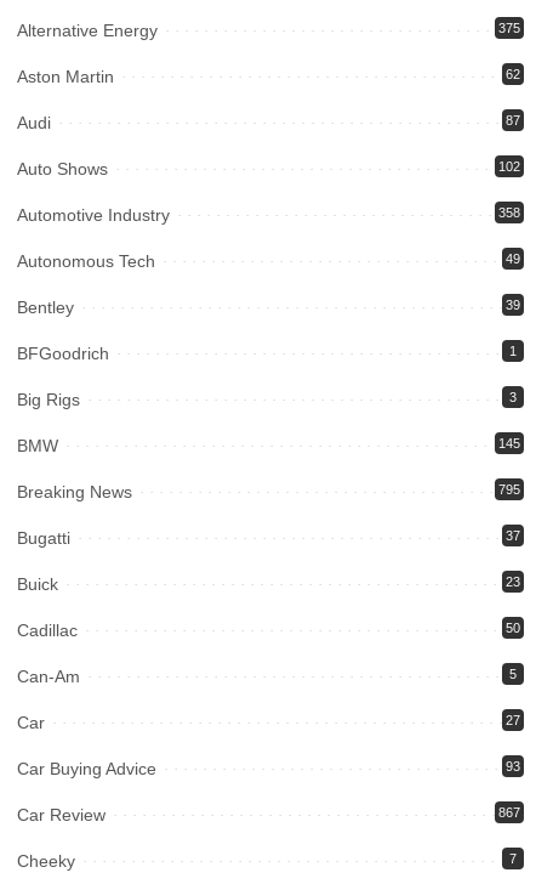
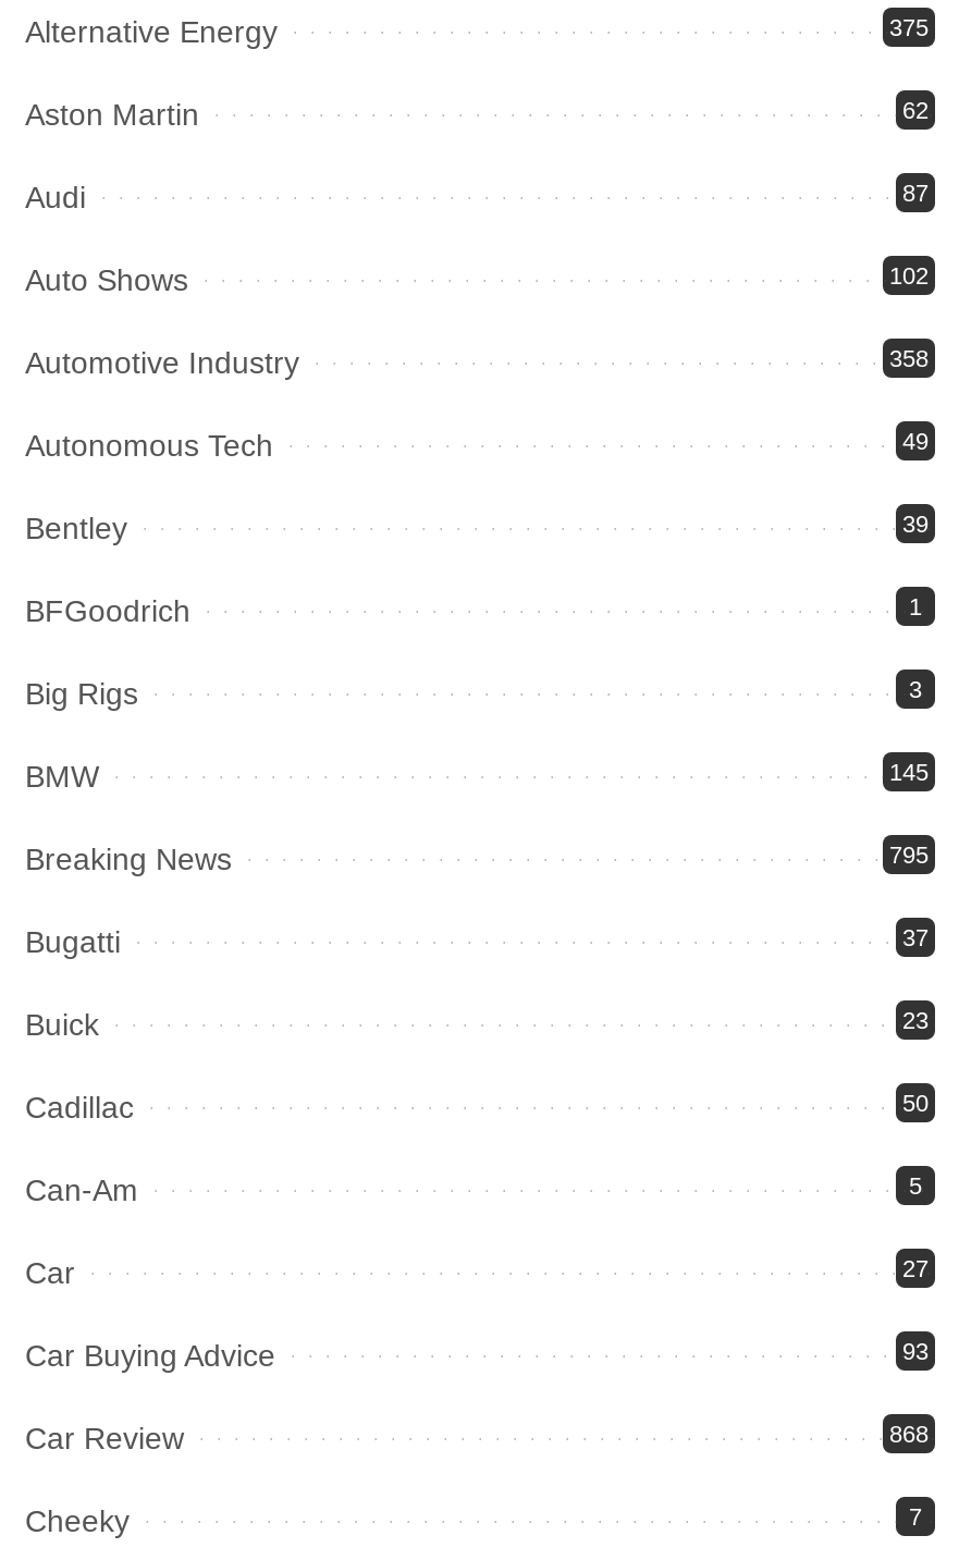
[498,805,520,820] 867 -> [889,1422,929,1448] 868

